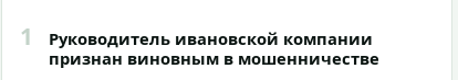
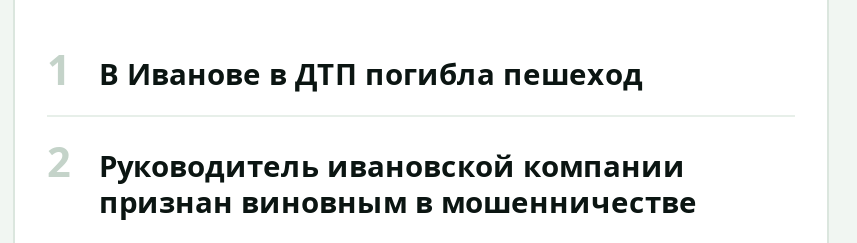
none -> [47,54,643,190] В Иванове в ДТП погибла пешеход | 2

